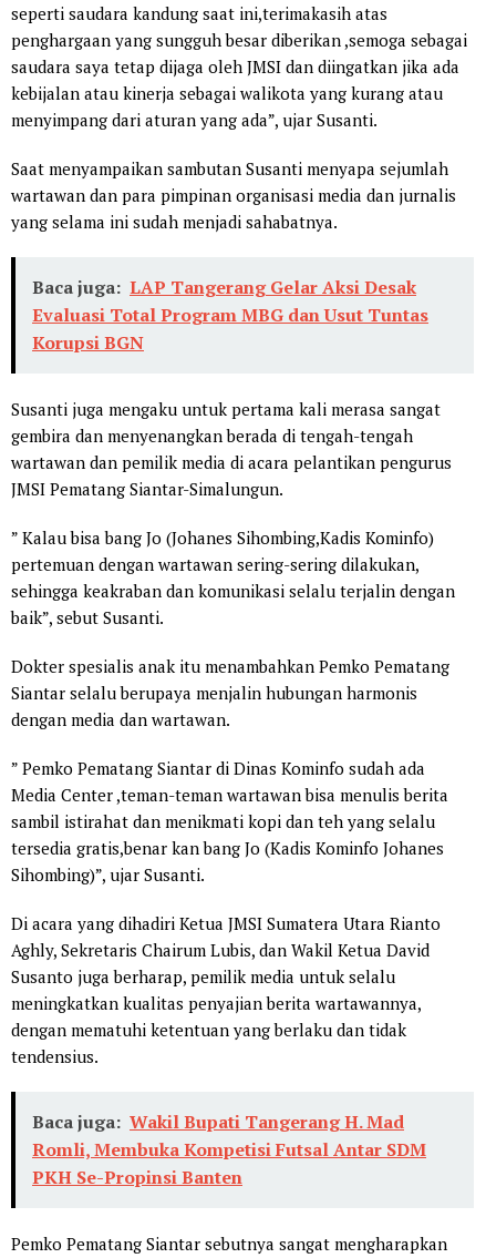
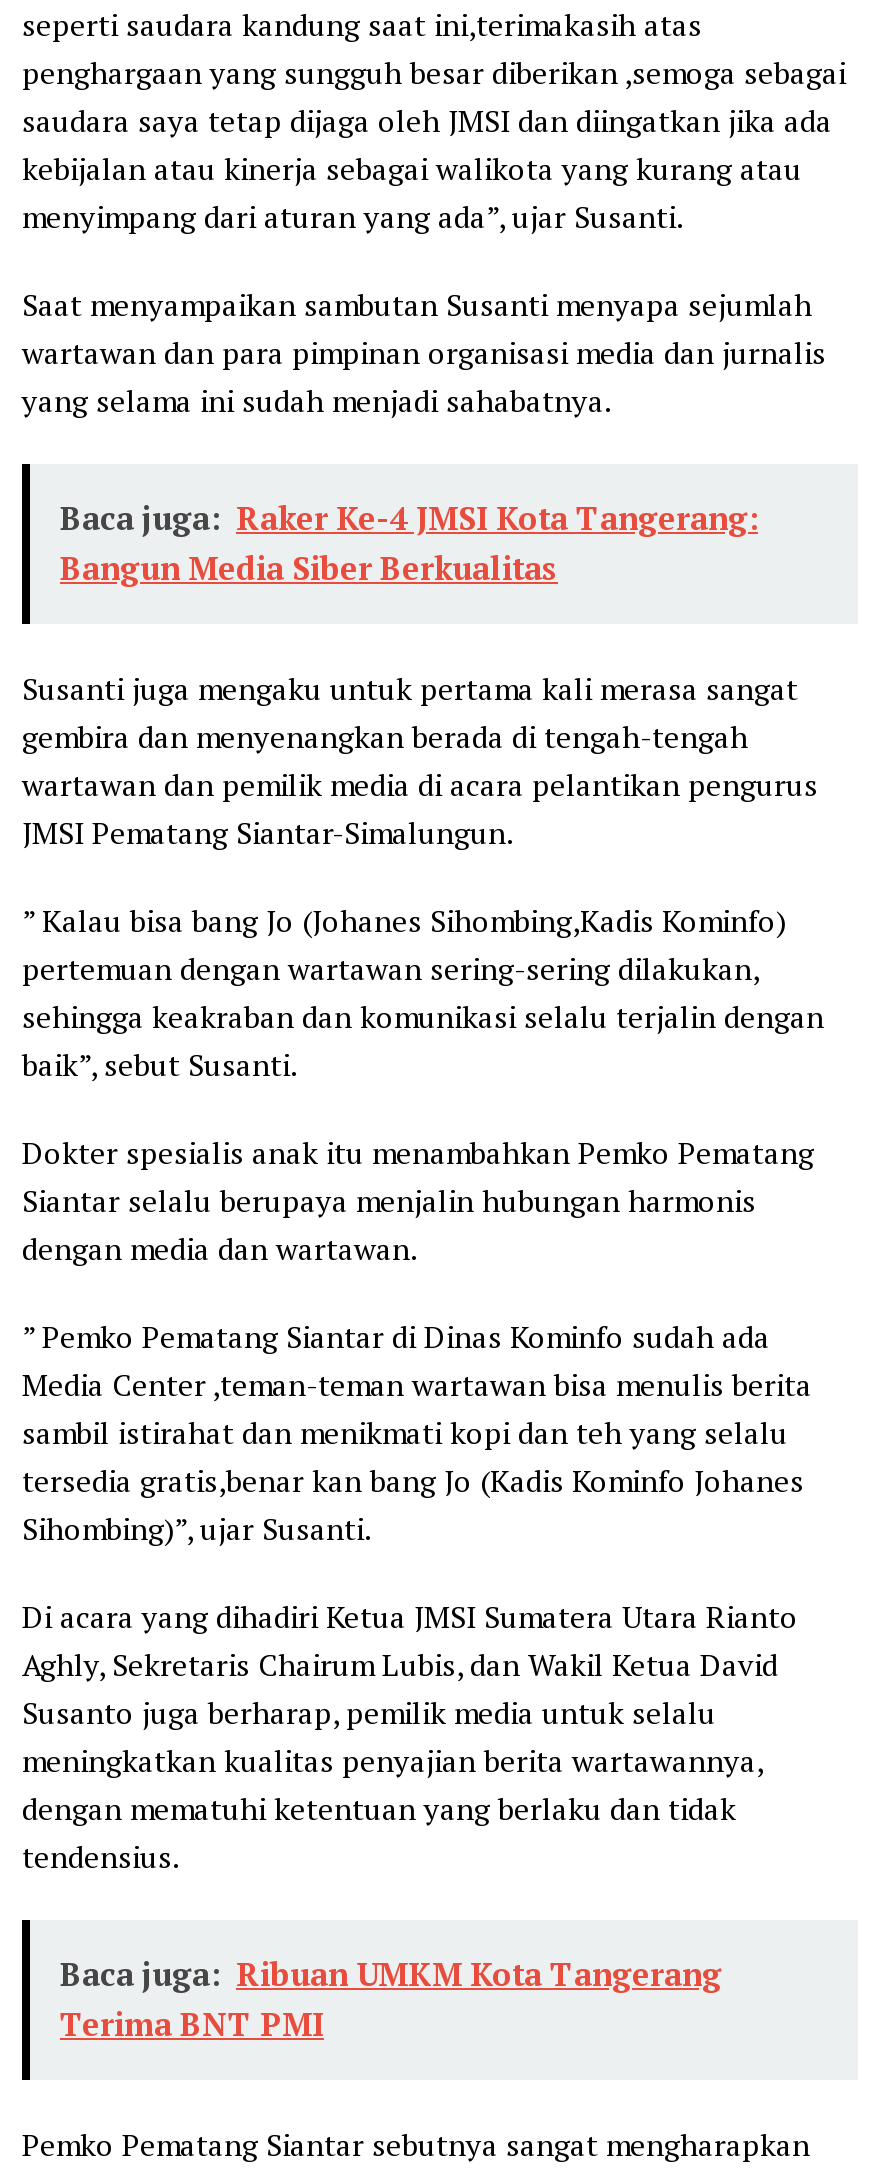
[32,275,428,355] Baca juga: LAP Tangerang Gelar Aksi Desak | Evaluasi Total Program MBG dan Usut Tuntas | Korupsi BGN -> [60,497,758,591] Baca juga: Raker Ke-4 JMSI Kota Tangerang: | Bangun Media Siber Berkualitas
[32,1110,426,1190] Baca juga: Wakil Bupati Tangerang H. Mad | Romli, Membuka Kompetisi Futsal Antar SDM | PKH Se-Propinsi Banten -> [60,1953,722,2047] Baca juga: Ribuan UMKM Kota Tangerang | Terima BNT PMI

